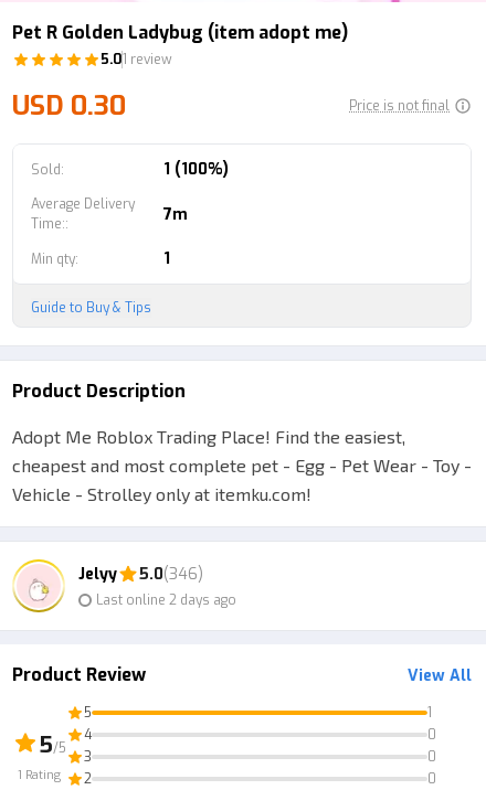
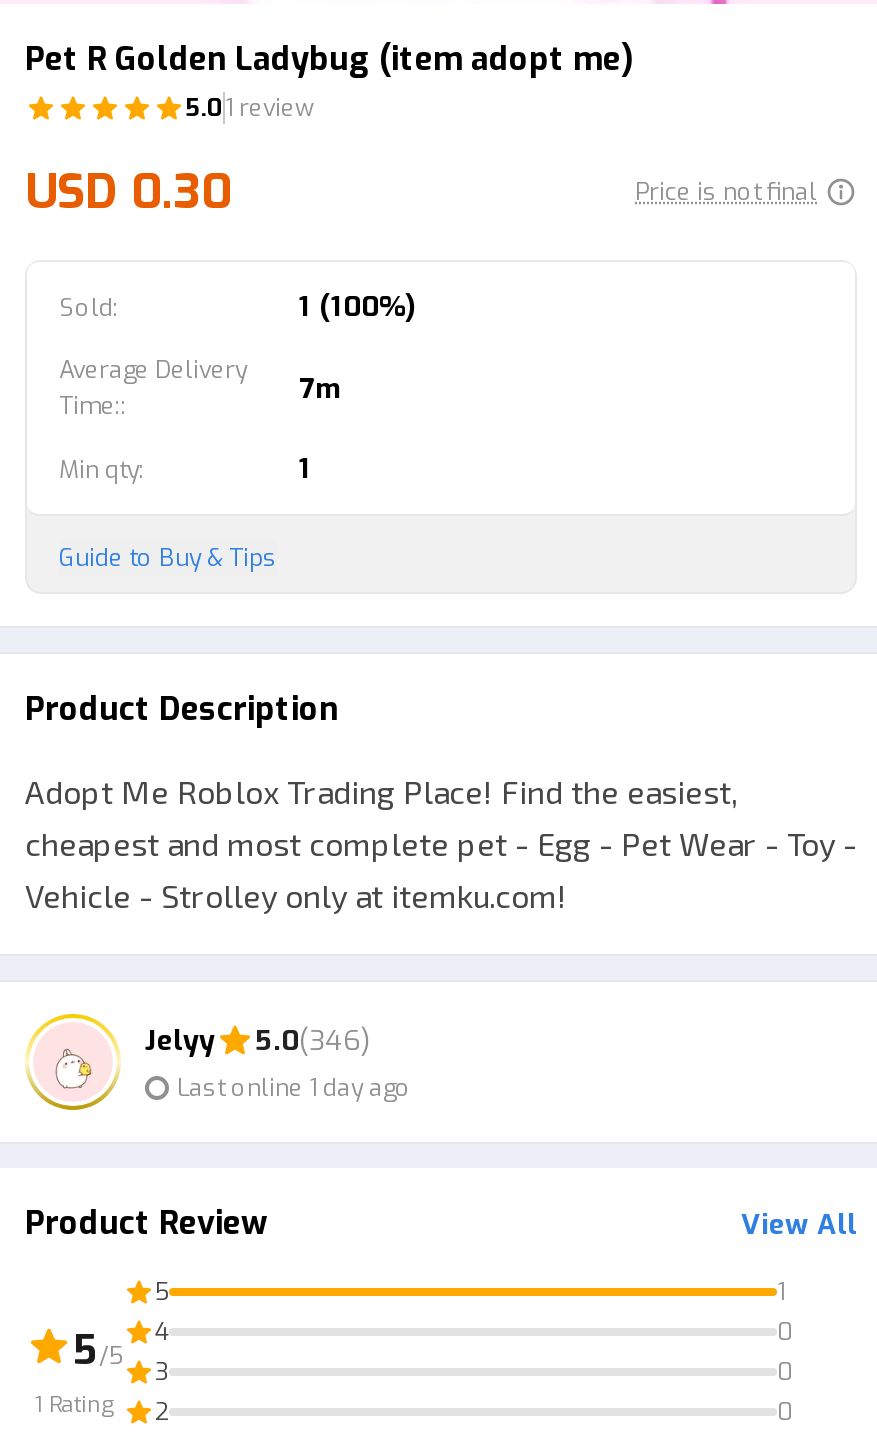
[96,591,236,608] Last online 2 days ago -> [177,1071,411,1103] Last online 1 day ago

